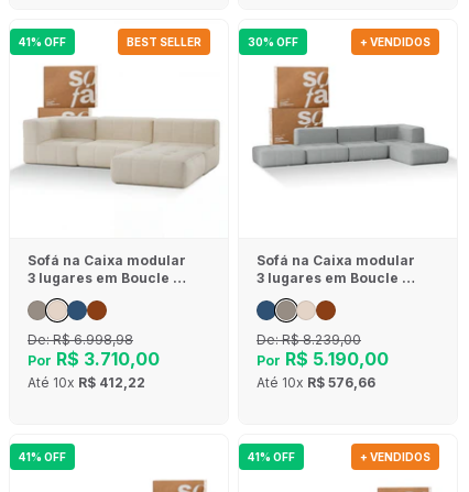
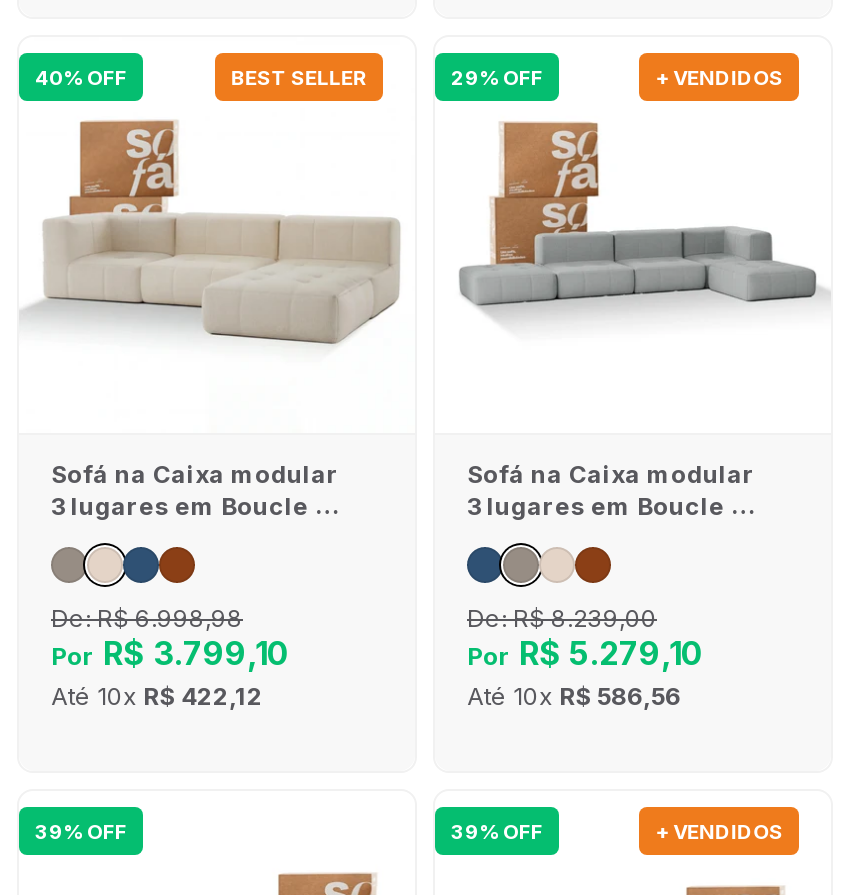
[19,36,66,49] 41% OFF -> [35,66,127,90] 40% OFF
[248,36,298,49] 30% OFF -> [451,66,543,90] 29% OFF
[28,348,160,370] Por R$ 3.710,00 -> [51,634,289,674] Por R$ 3.799,10
[257,348,389,370] Por R$ 5.190,00 -> [467,634,703,674] Por R$ 5.279,10
[28,375,145,391] Até 10x R$ 412,22 -> [51,682,263,712] Até 10x R$ 422,12
[257,375,375,391] Até 10x R$ 576,66 -> [467,682,681,712] Até 10x R$ 586,56
[19,451,66,464] 41% OFF -> [35,820,127,844] 39% OFF
[248,451,295,464] 41% OFF -> [451,820,543,844] 39% OFF

